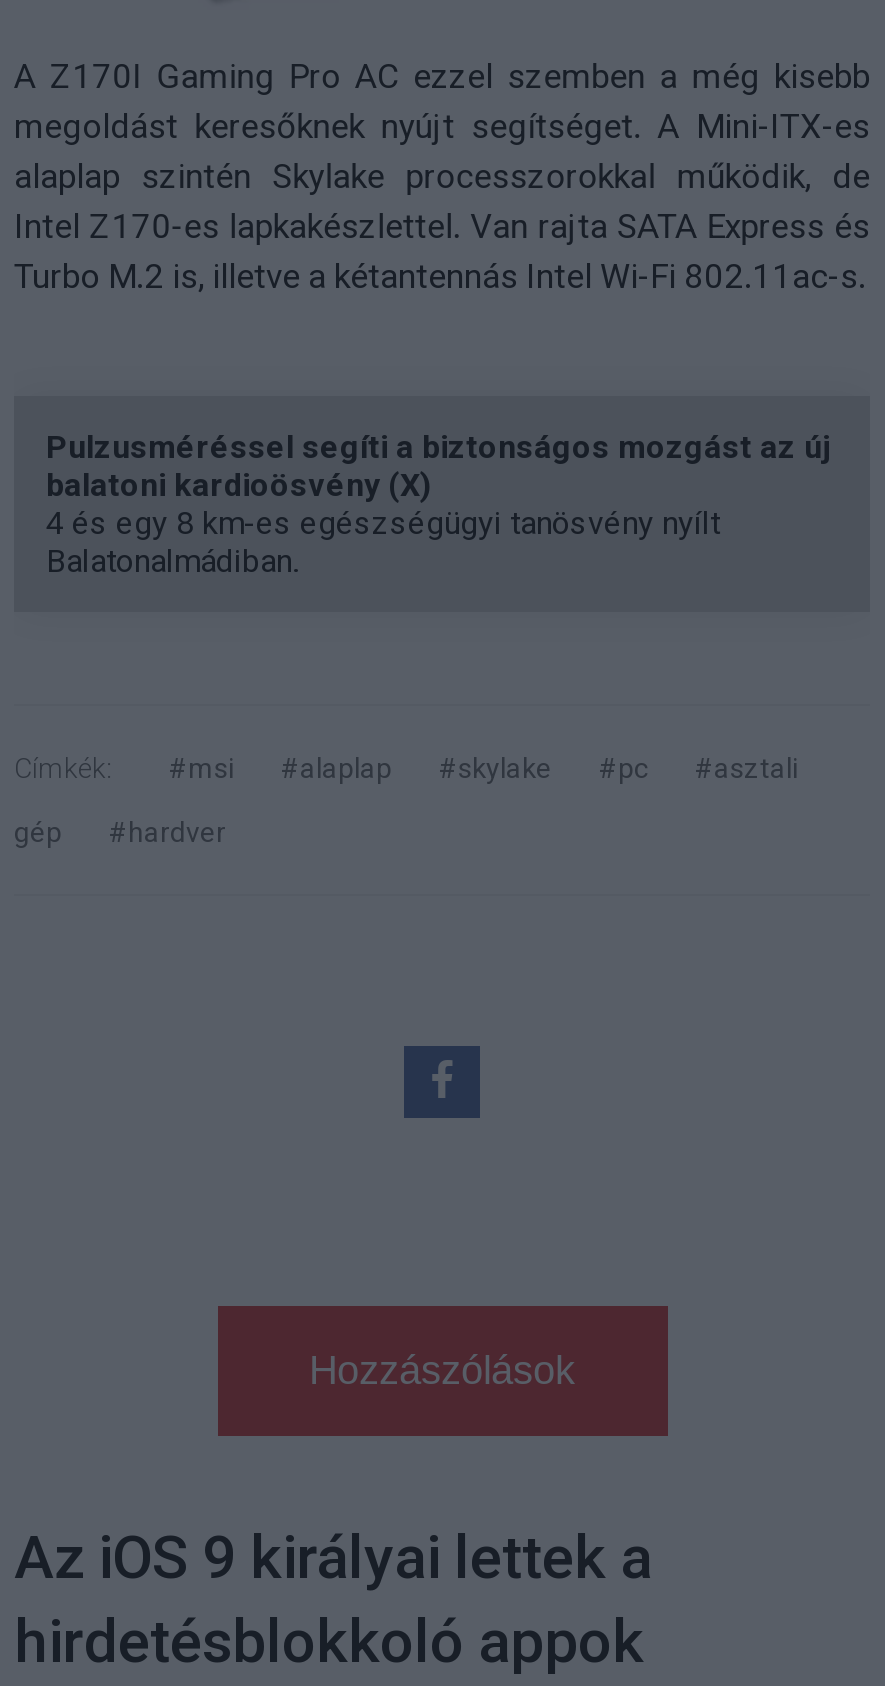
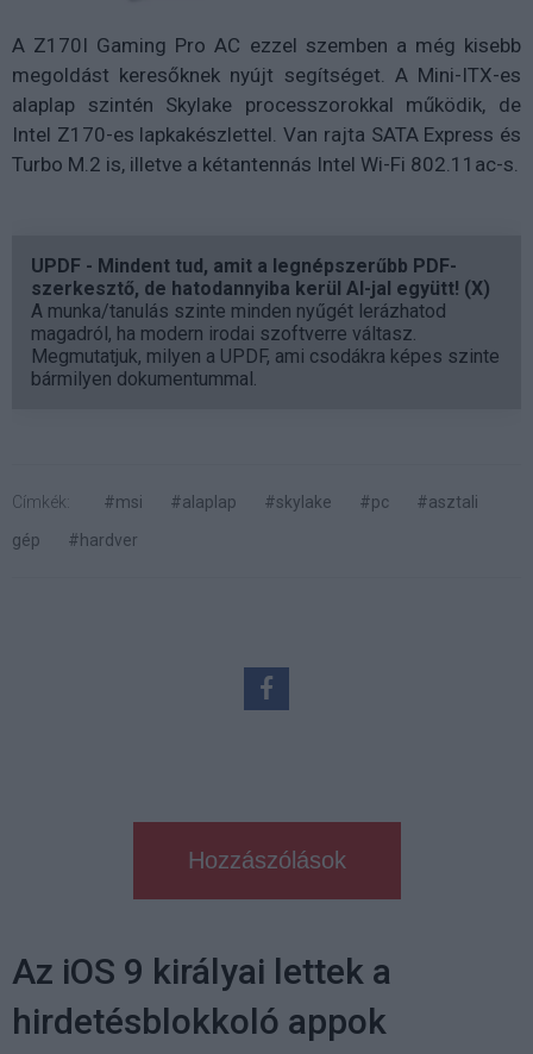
[46,429,830,581] Pulzusméréssel segíti a biztonságos mozgást az új | balatoni kardioösvény (X) | 4 és egy 8 km-es egészségügyi tanösvény nyílt | Balatonalmádiban. -> [31,255,500,391] UPDF - Mindent tud, amit a legnépszerűbb PDF- | szerkesztő, de hatodannyiba kerül AI-jal együtt! (X) | A munka/tanulás szinte minden nyűgét lerázhatod | magadról, ha modern irodai szoftverre váltasz. | Megmutatjuk, milyen a UPDF, ami csodákra képes szinte | bármilyen dokumentummal.

